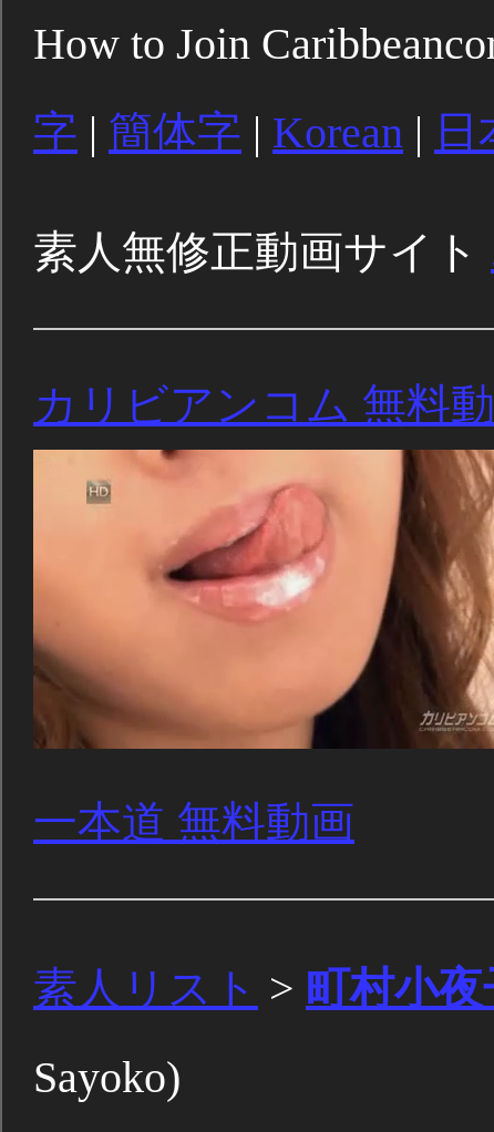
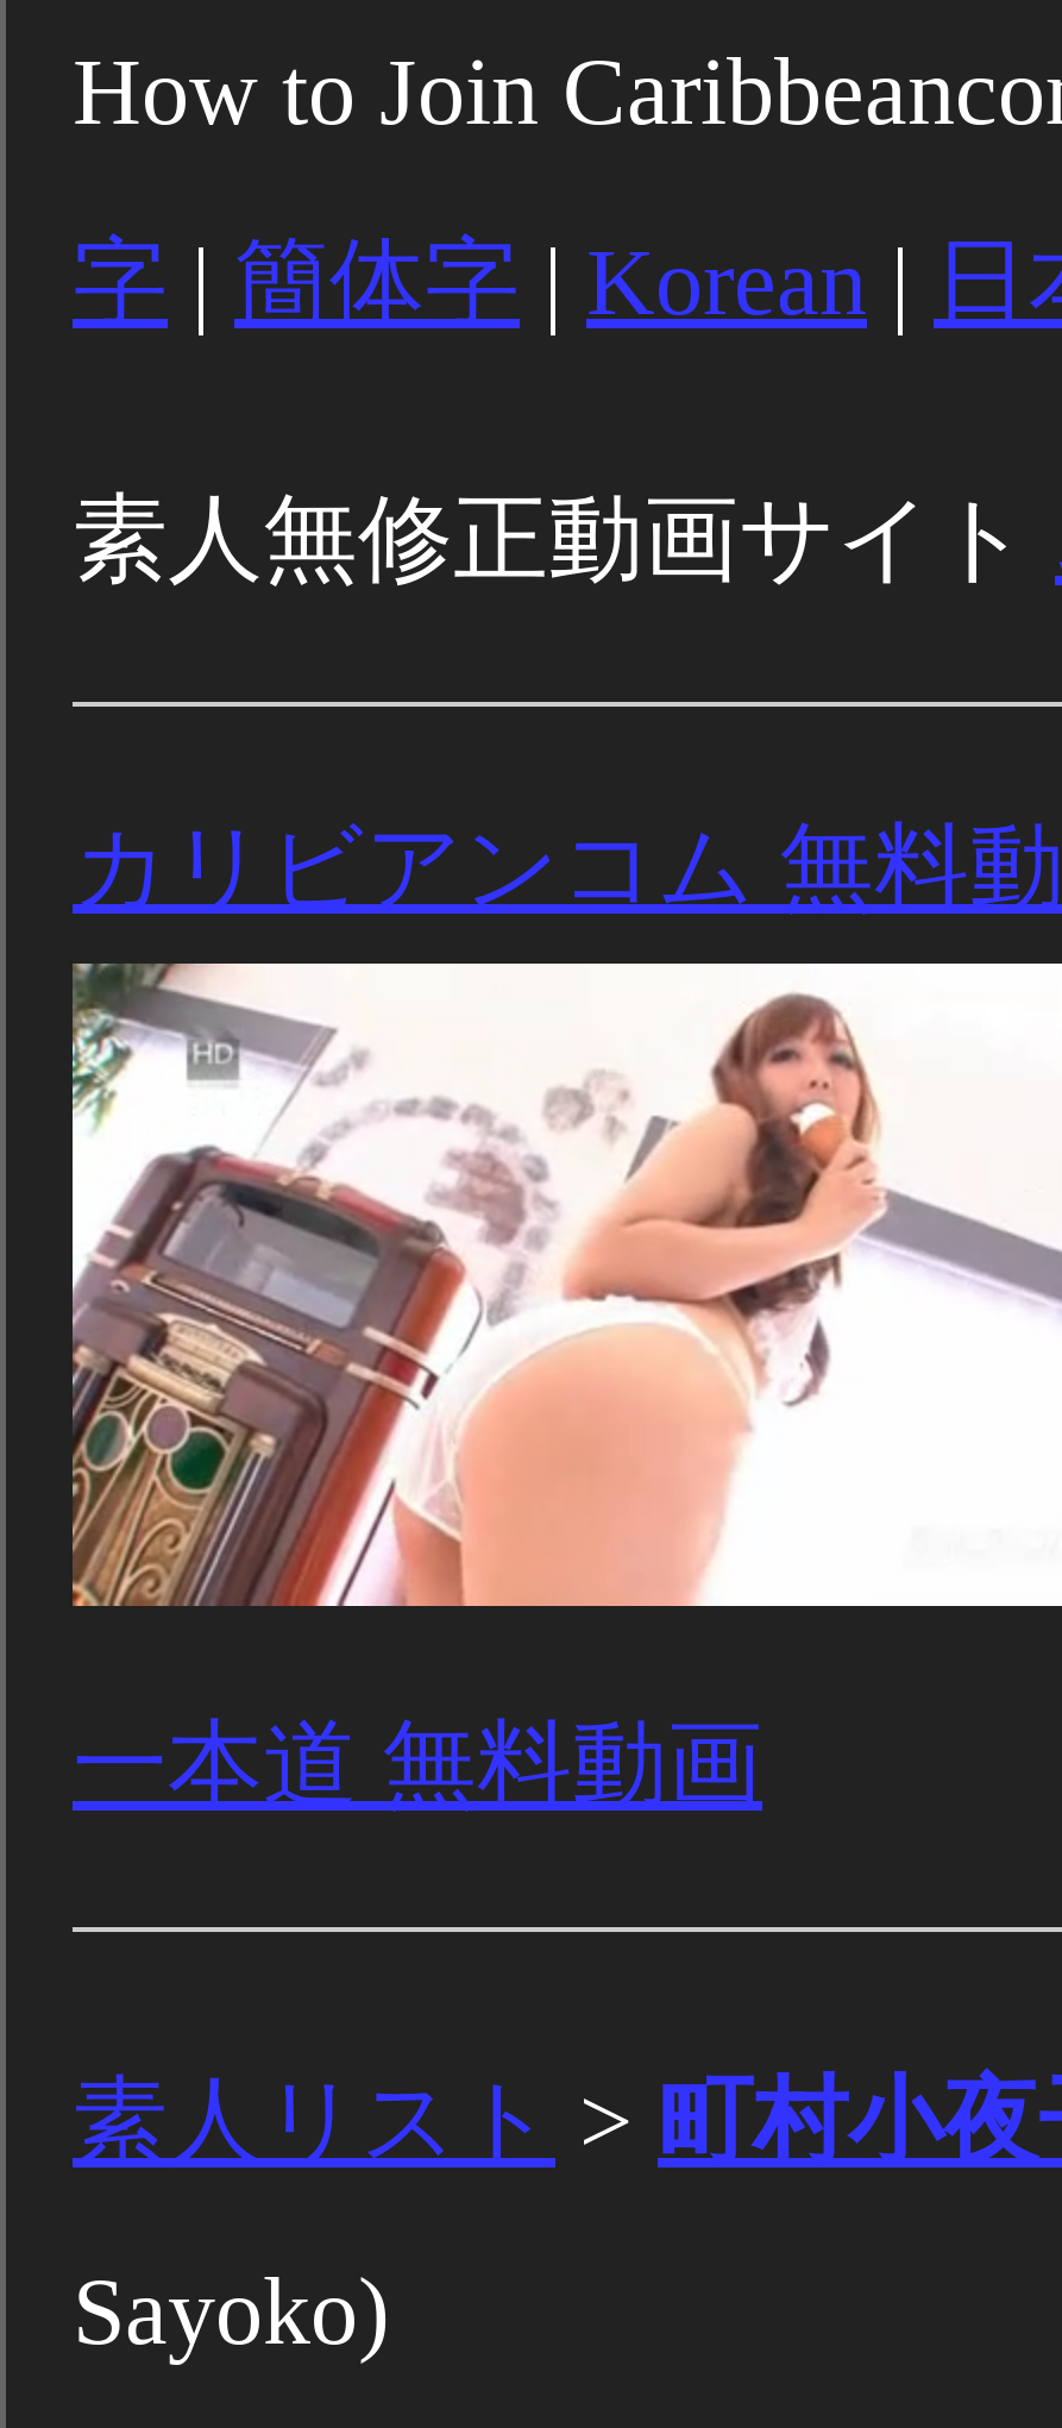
[32,449,491,750] [image] -> [70,961,1055,1608] [image]

